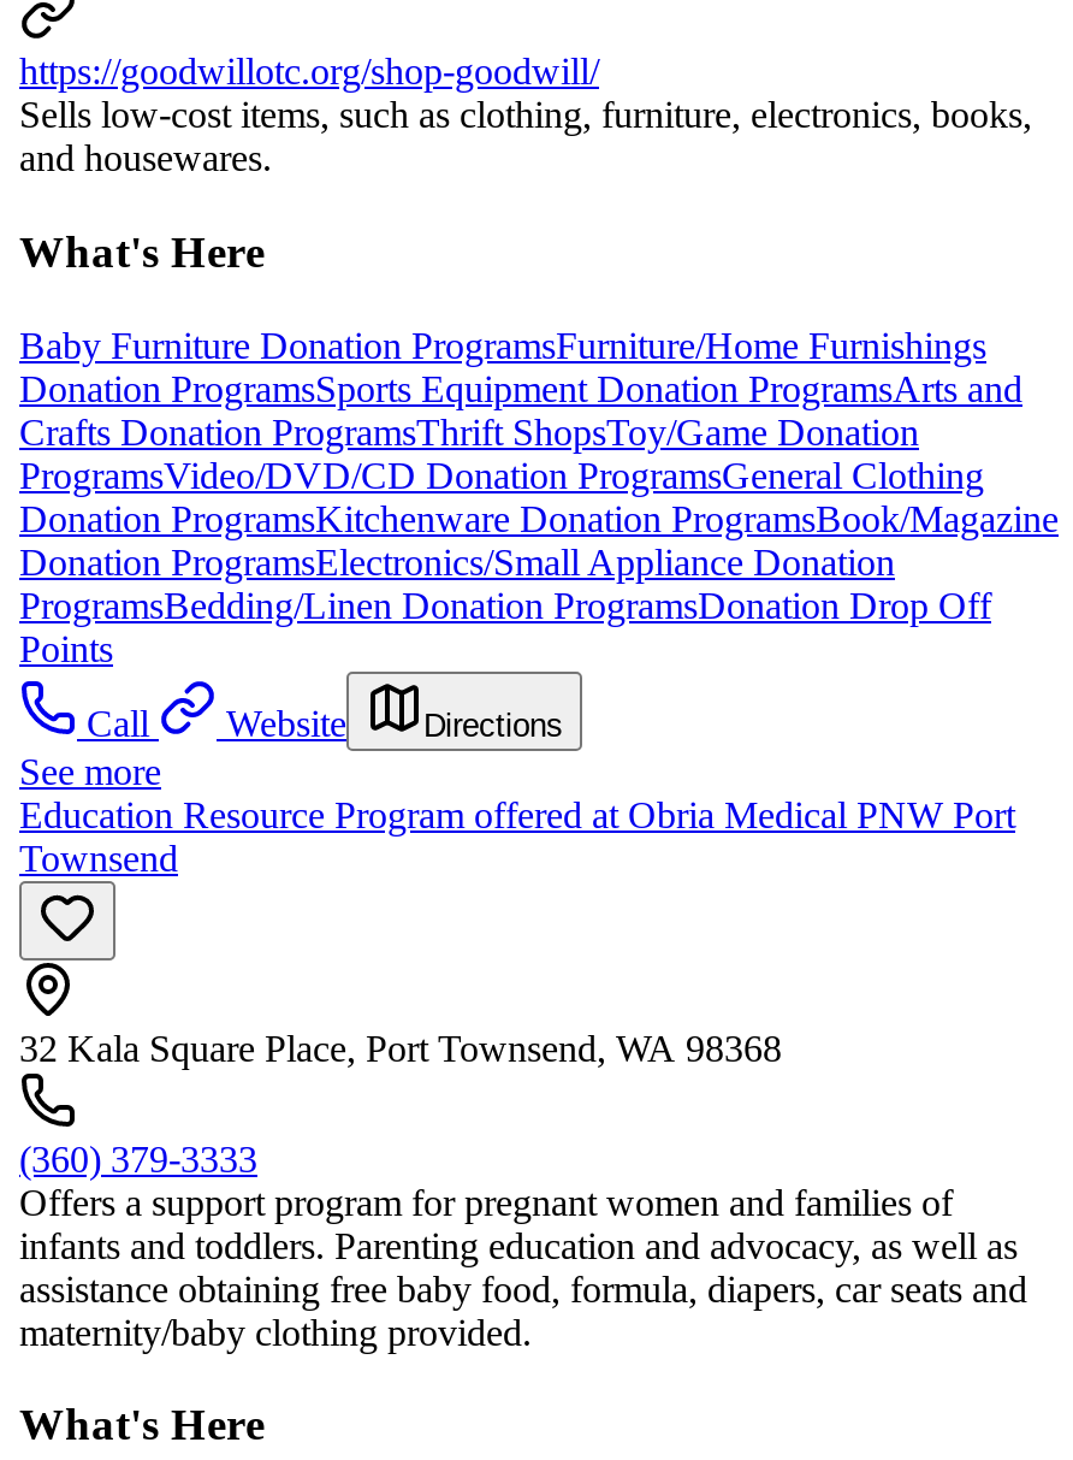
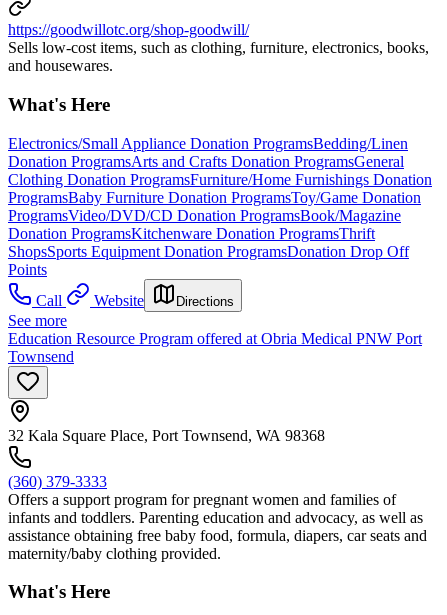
[19,324,1059,625] Baby Furniture Donation ProgramsFurniture/Home Furnishings | Donation ProgramsSports Equipment Donation ProgramsArts and | Crafts Donation ProgramsThrift ShopsToy/Game Donation | ProgramsVideo/DVD/CD Donation ProgramsGeneral Clothing | Donation ProgramsKitchenware Donation ProgramsBook/Magazine | Donation ProgramsElectronics/Small Appliance Donation | ProgramsBedding/Linen Donation ProgramsDonation Drop Off -> [8,134,432,259] Electronics/Small Appliance Donation ProgramsBedding/Linen | Donation ProgramsArts and Crafts Donation ProgramsGeneral | Clothing Donation ProgramsFurniture/Home Furnishings Donation | ProgramsBaby Furniture Donation ProgramsToy/Game Donation | ProgramsVideo/DVD/CD Donation ProgramsBook/Magazine | Donation ProgramsKitchenware Donation ProgramsThrift | ShopsSports Equipment Donation ProgramsDonation Drop Off

